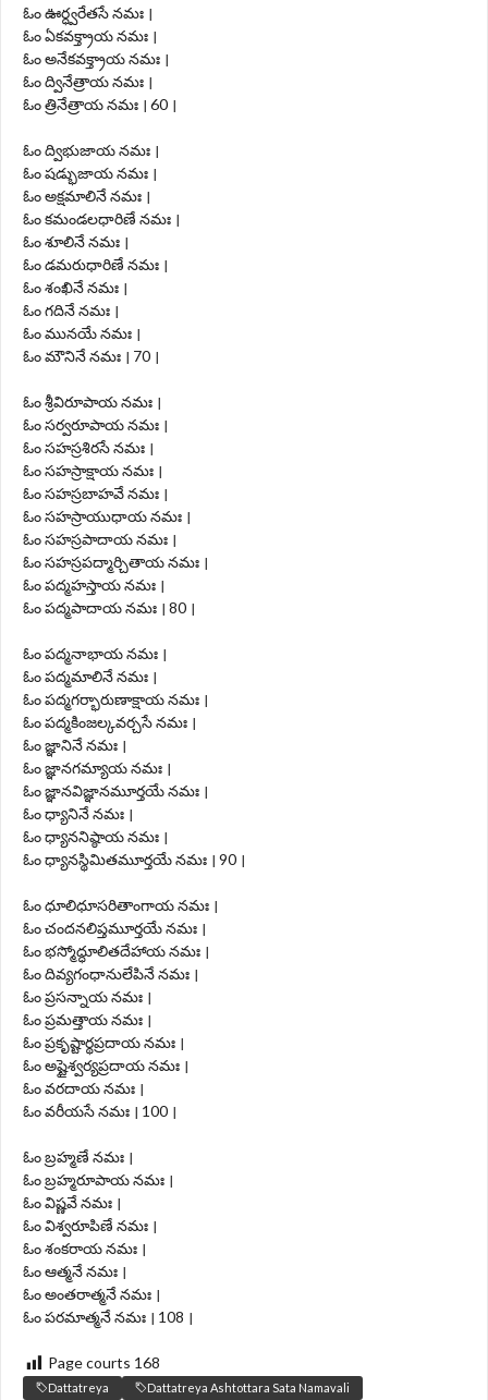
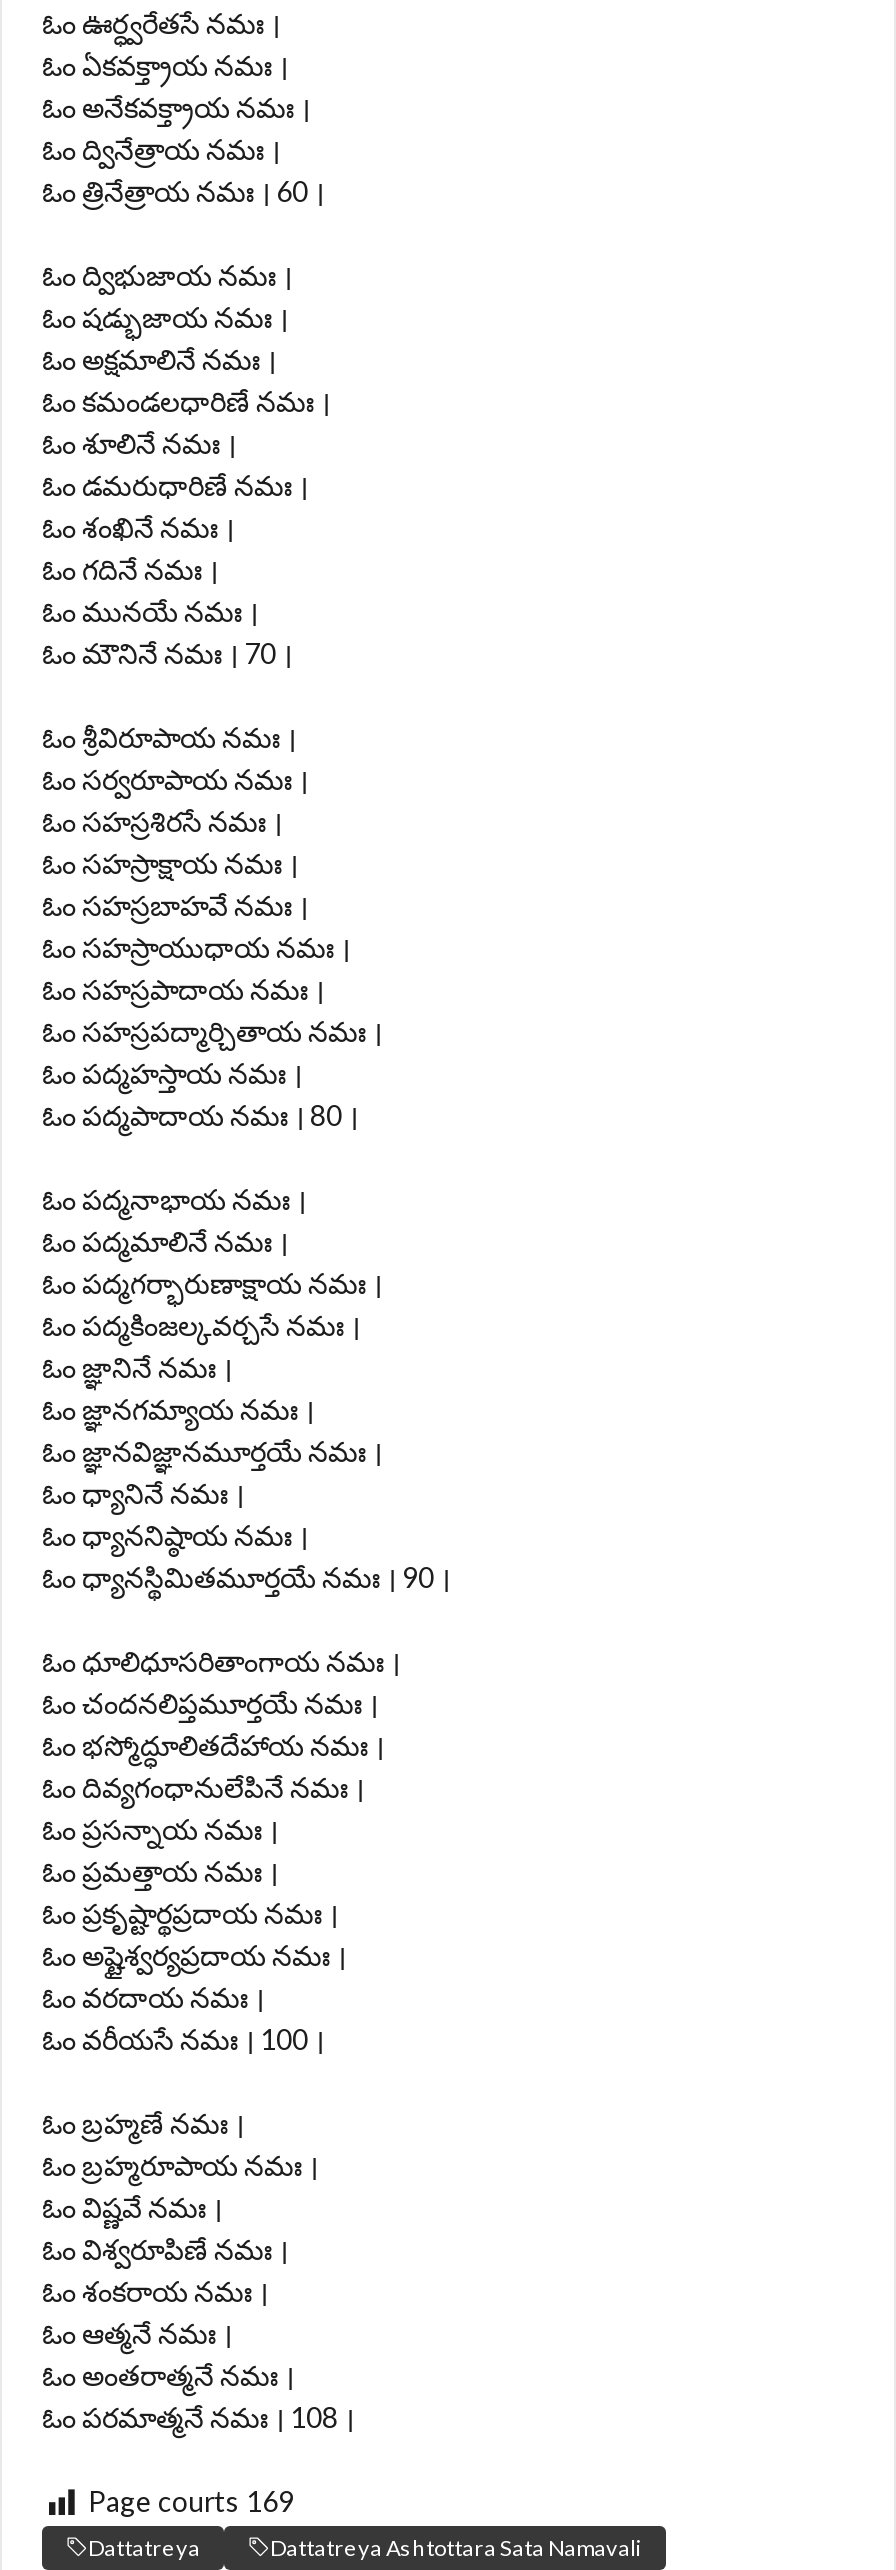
[48,1353,160,1372] Page courts 168 -> [88,2484,294,2518] Page courts 169

